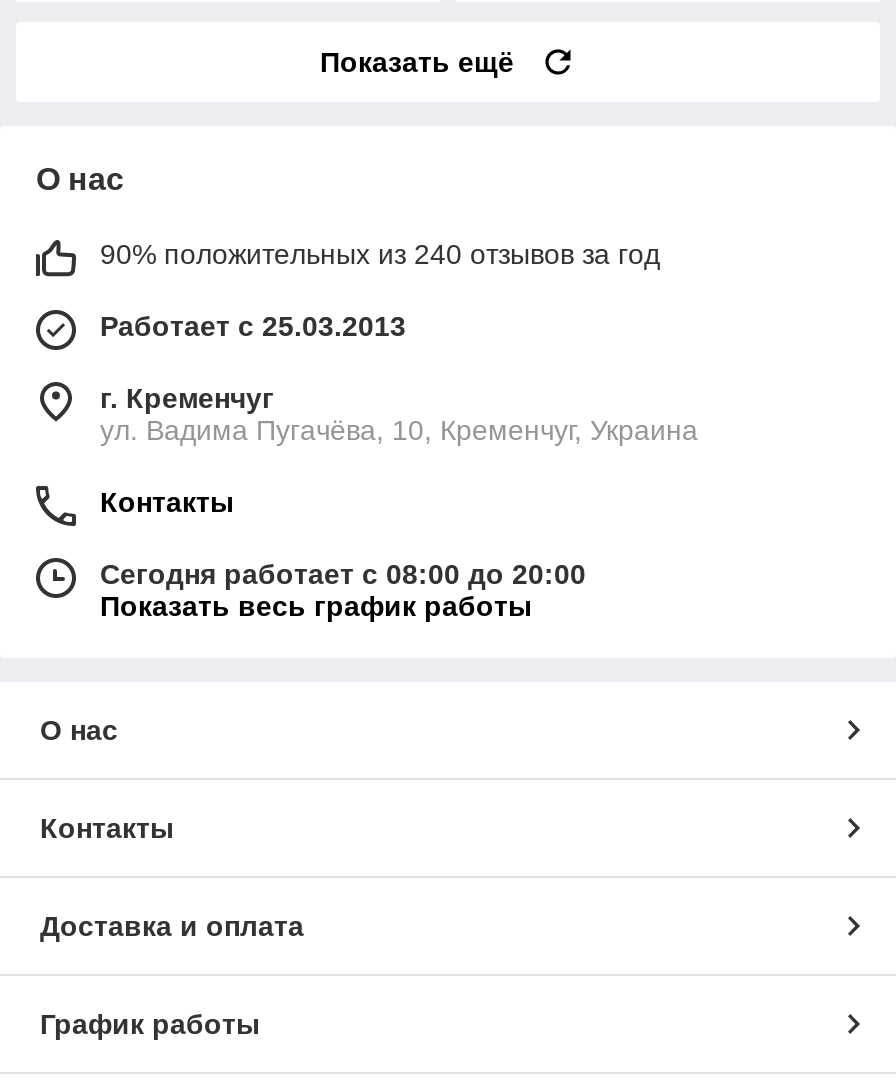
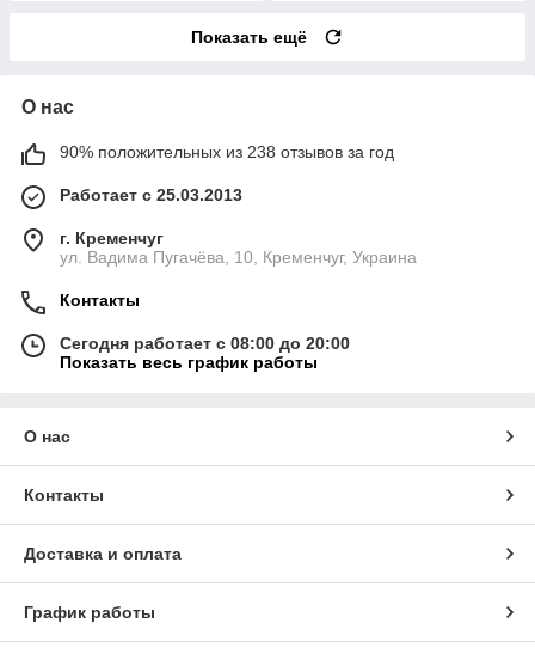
[100,239,660,271] 90% положительных из 240 отзывов за год -> [60,143,394,162] 90% положительных из 238 отзывов за год

